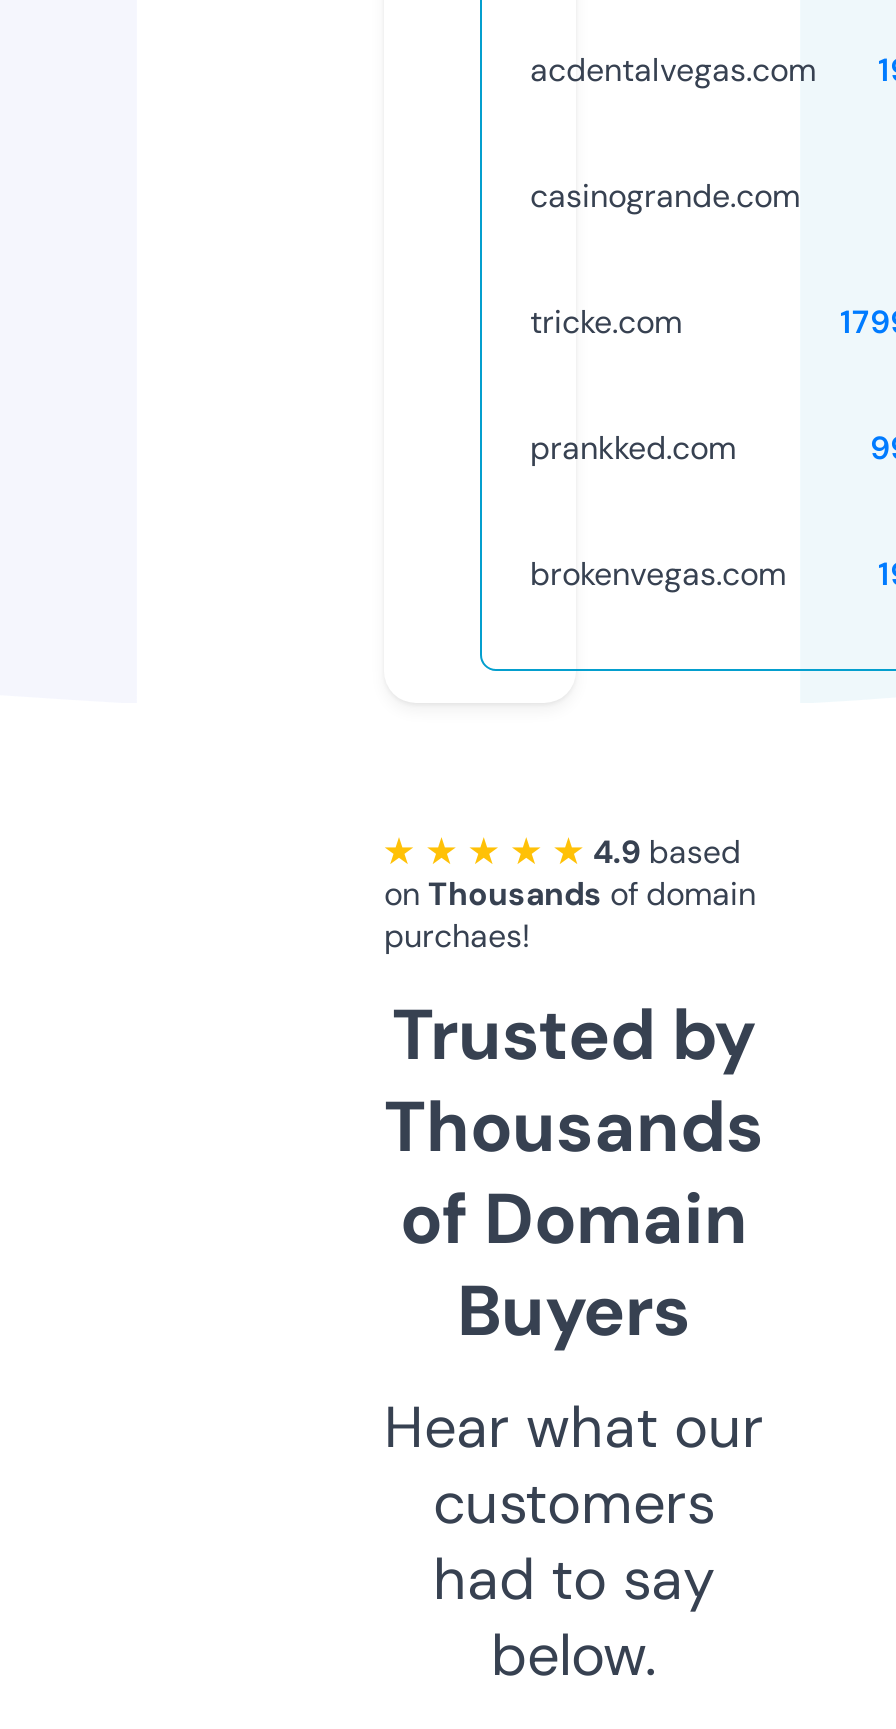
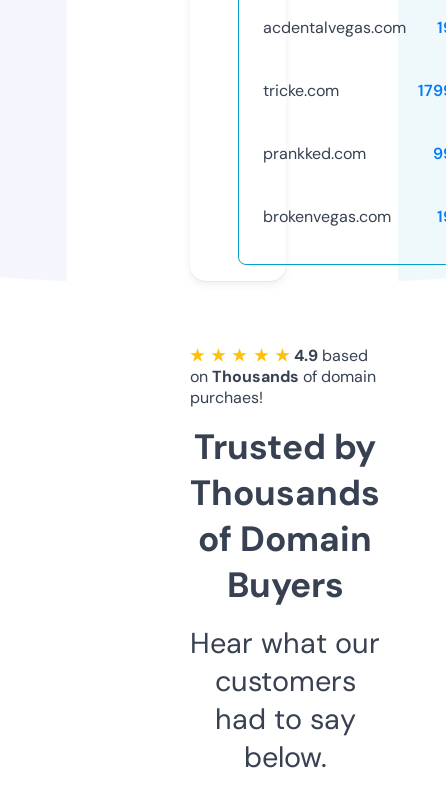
[530,175,800,217] casinogrande.com -> none

